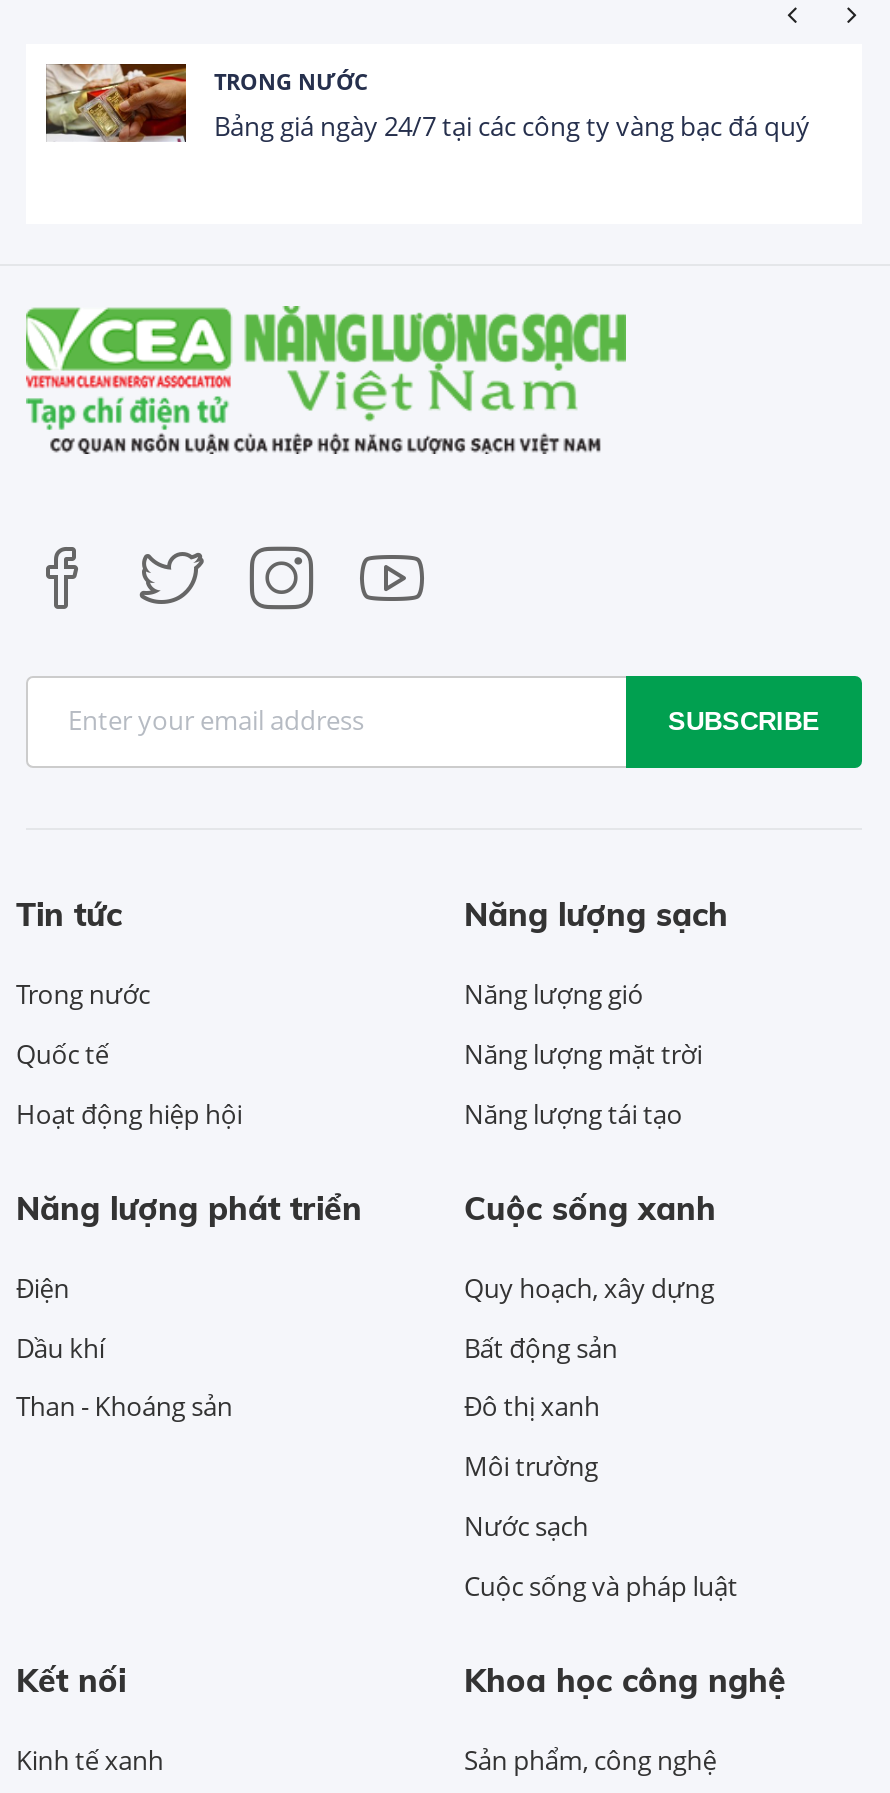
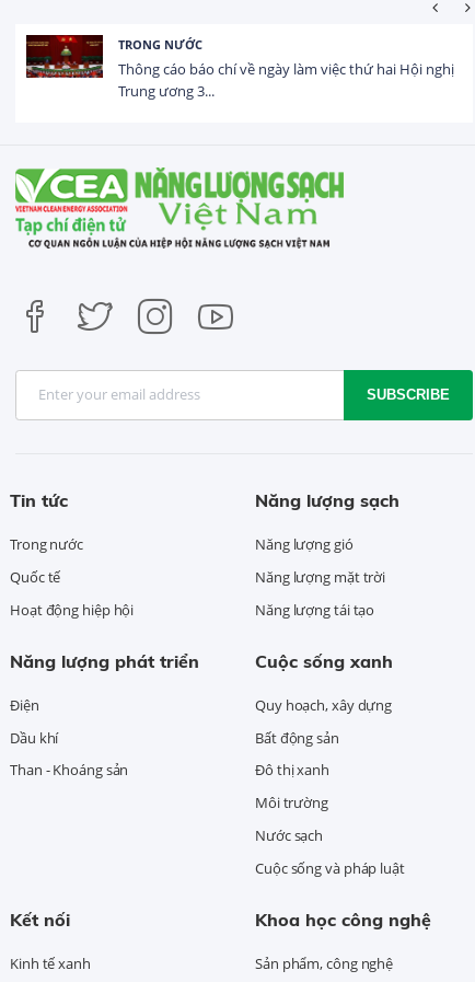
[44,62,810,144] [image] | Bảng giá ngày 24/7 tại các công ty vàng bạc đá quý -> [25,34,454,100] [image] | Thông cáo báo chí về ngày làm việc thứ hai Hội nghị | Trung ương 3...

